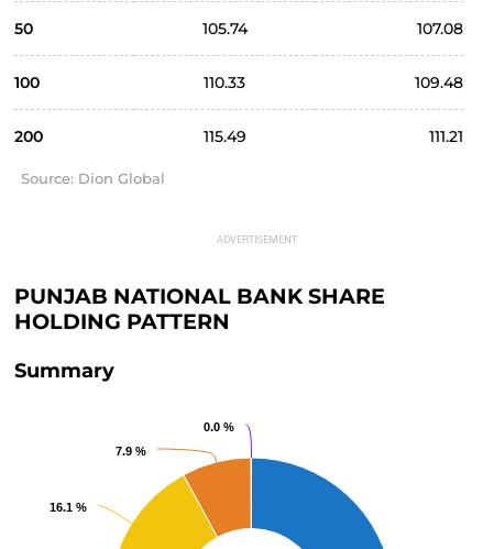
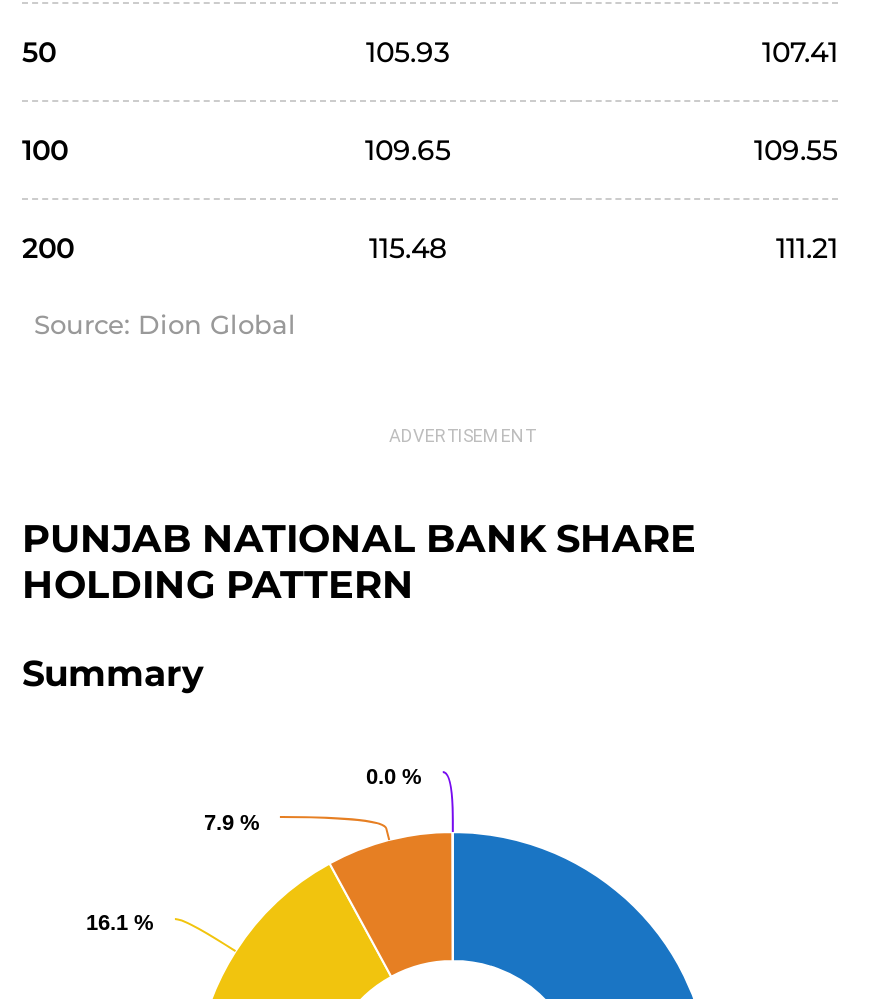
[202,18,247,38] 105.74 -> [366,34,450,70] 105.93
[417,18,463,38] 107.08 -> [762,34,838,70] 107.41
[204,72,245,92] 110.33 -> [365,132,451,168] 109.65
[415,72,463,92] 109.48 -> [754,132,838,168] 109.55
[203,126,246,146] 115.49 -> [369,230,447,266] 115.48

